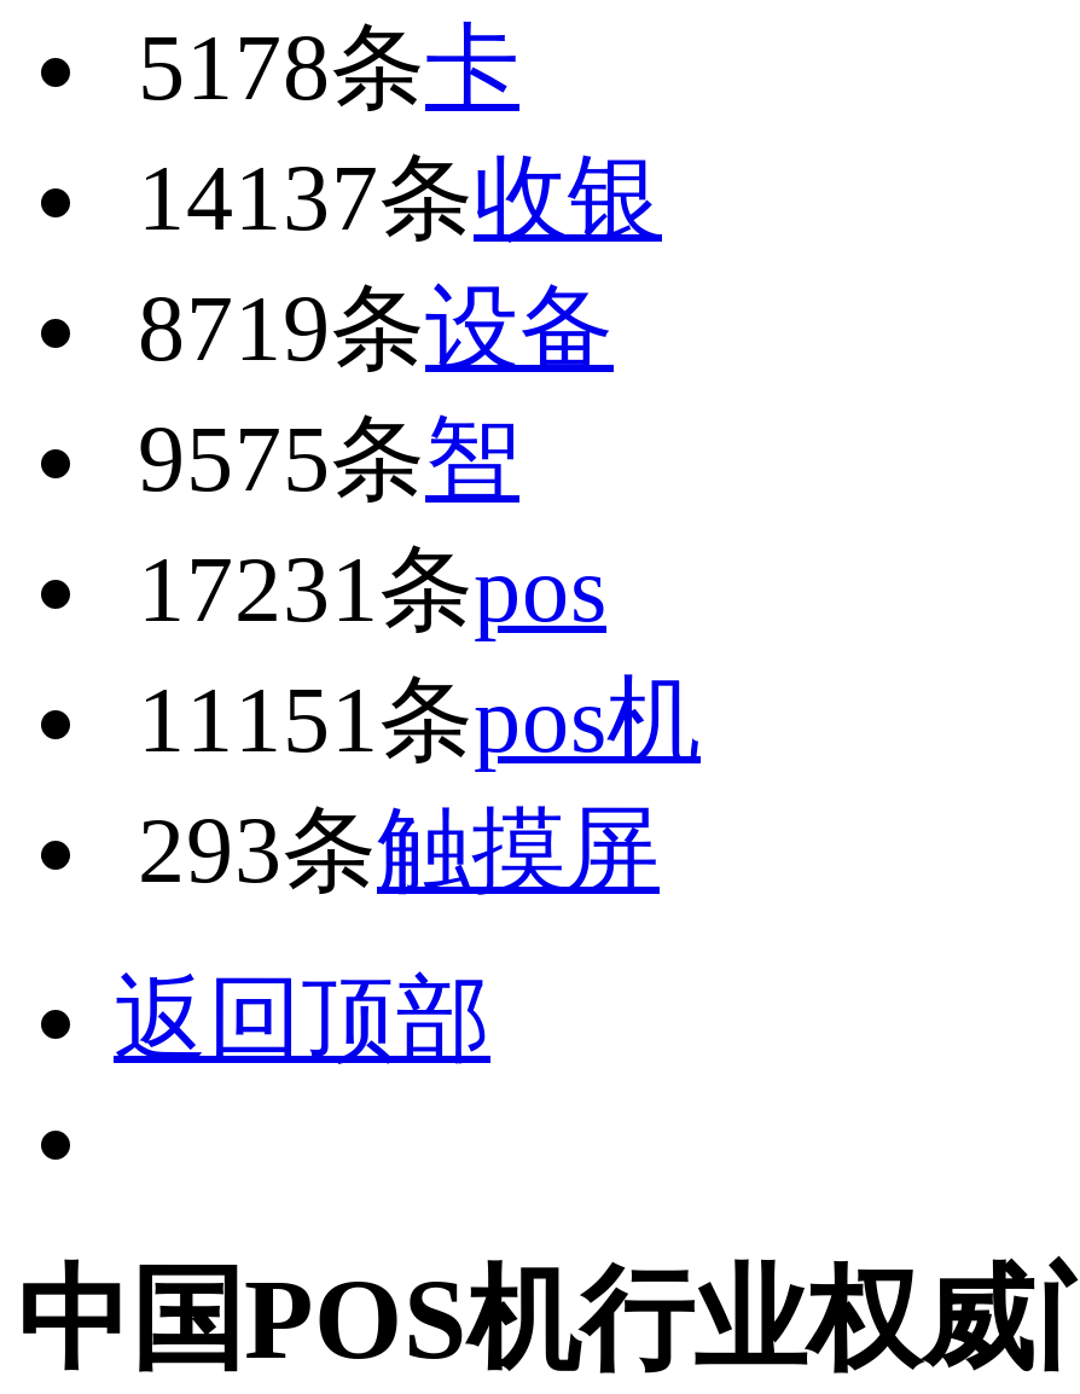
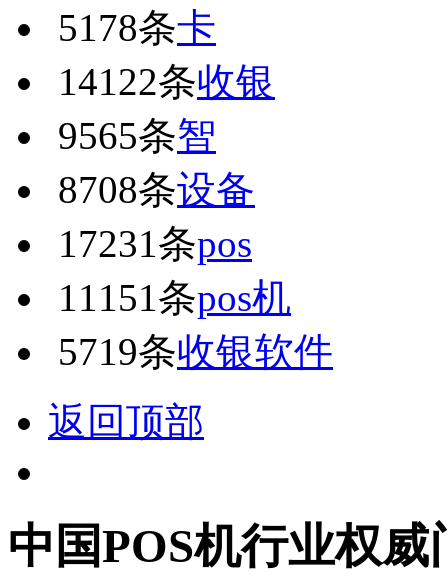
[114,145,662,510] 14137条收银 | 8719条设备 | 9575条智 -> [48,60,275,211] 14122条收银 | 9565条智 | 8708条设备
[114,797,660,901] 293条触摸屏 -> [48,330,333,373] 5719条收银软件

